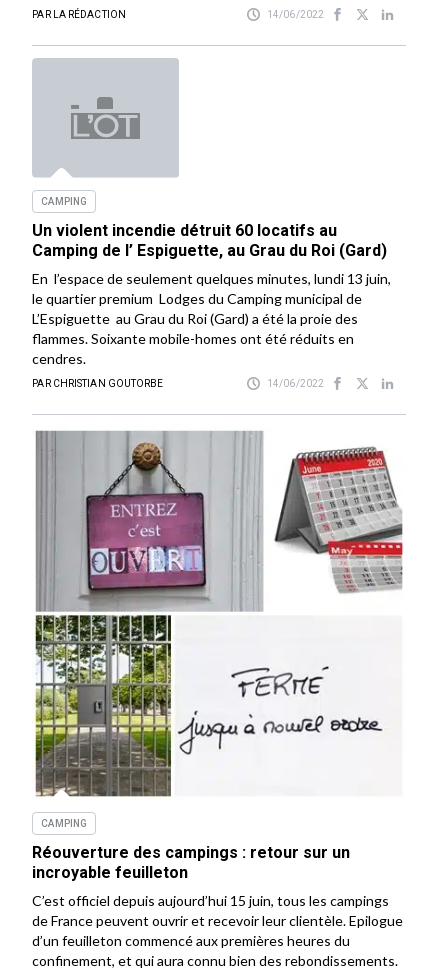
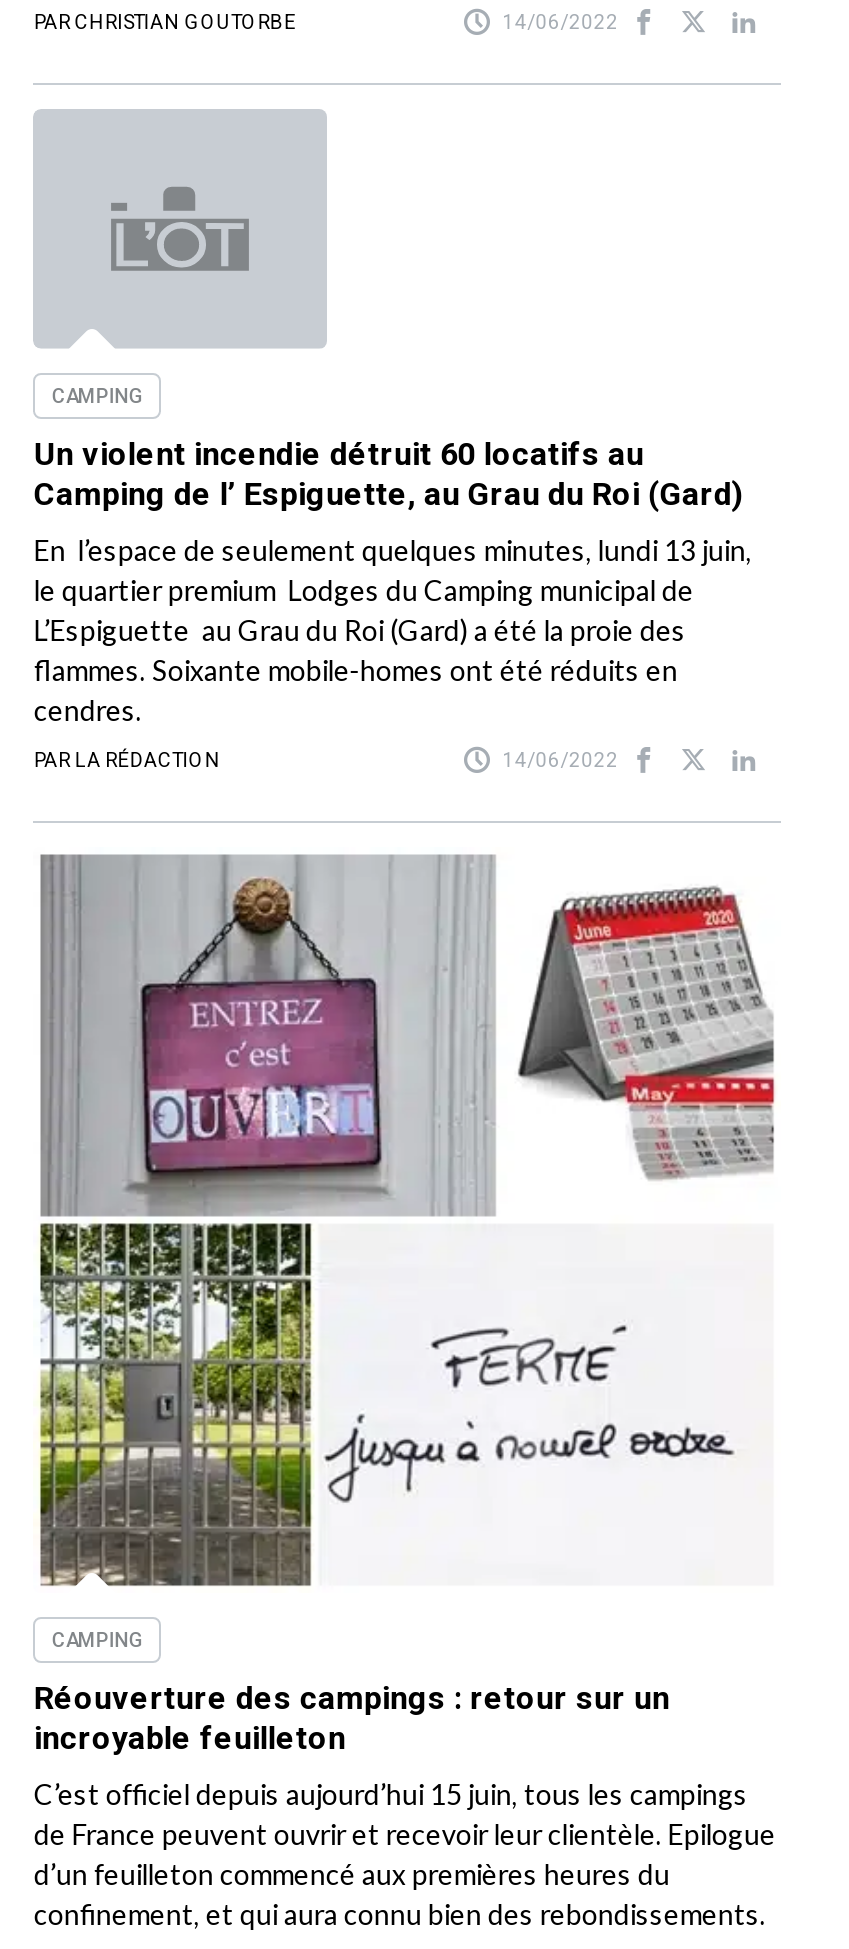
moved [32,9,126,20] -> [34,749,221,771]: PAR LA RÉDACTION
moved [32,378,163,389] -> [34,10,296,32]: PAR CHRISTIAN GOUTORBE

